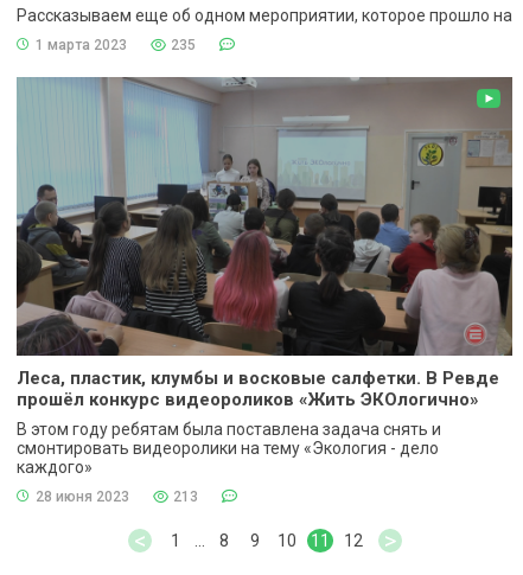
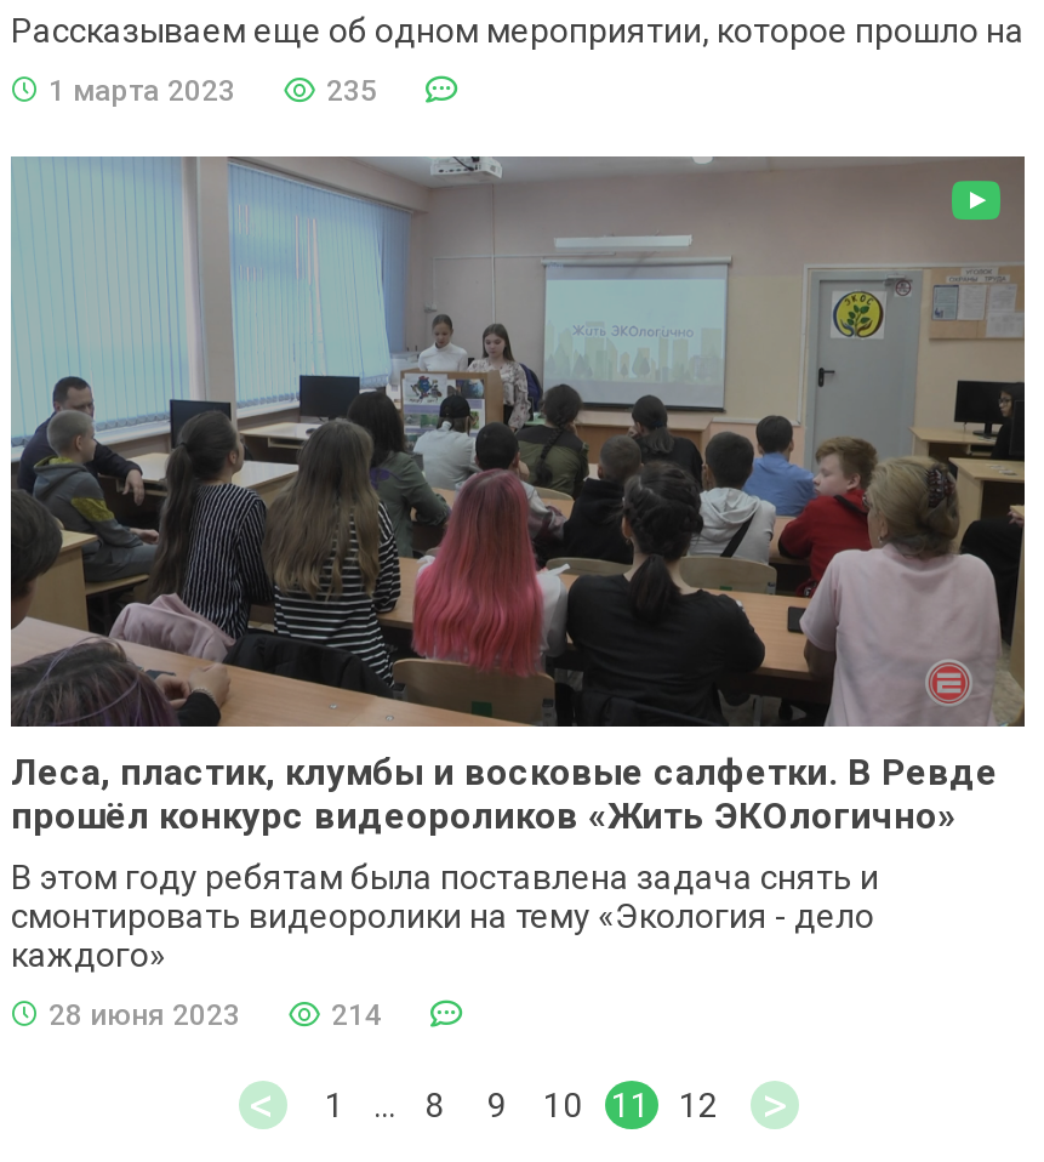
[173,489,198,505] 213 -> [331,999,382,1033] 214

